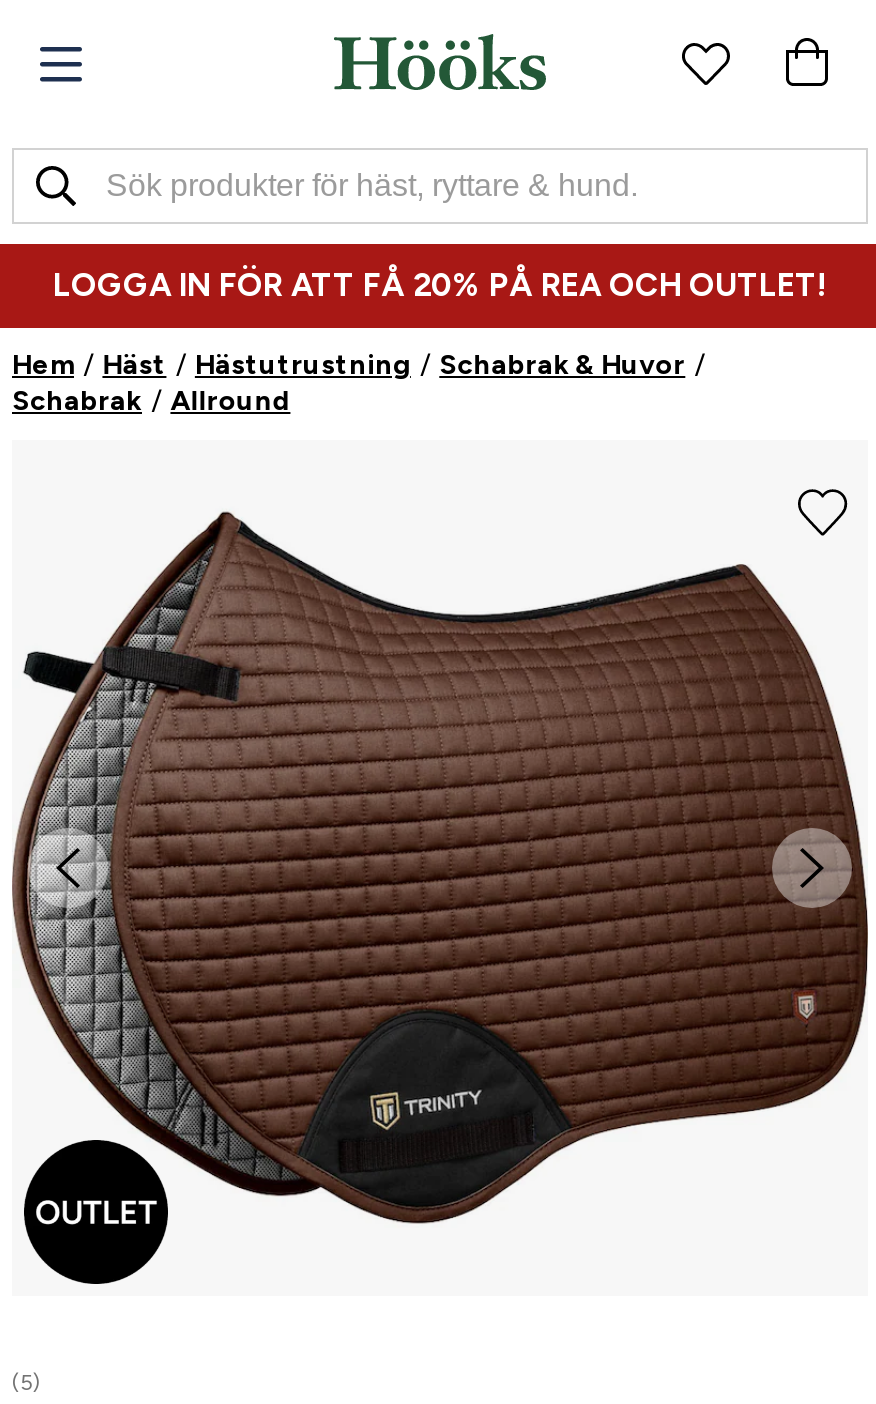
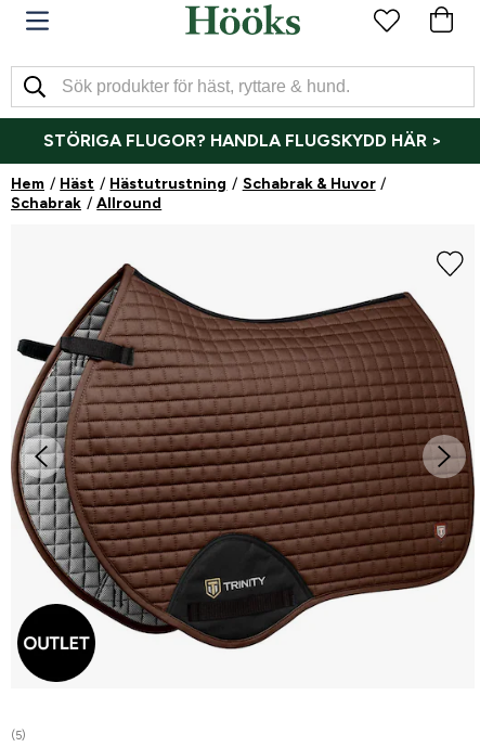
[53,266,827,304] LOGGA IN FÖR ATT FÅ 20% PÅ REA OCH OUTLET! -> [43,130,442,151] STÖRIGA FLUGOR? HANDLA FLUGSKYDD HÄR >

